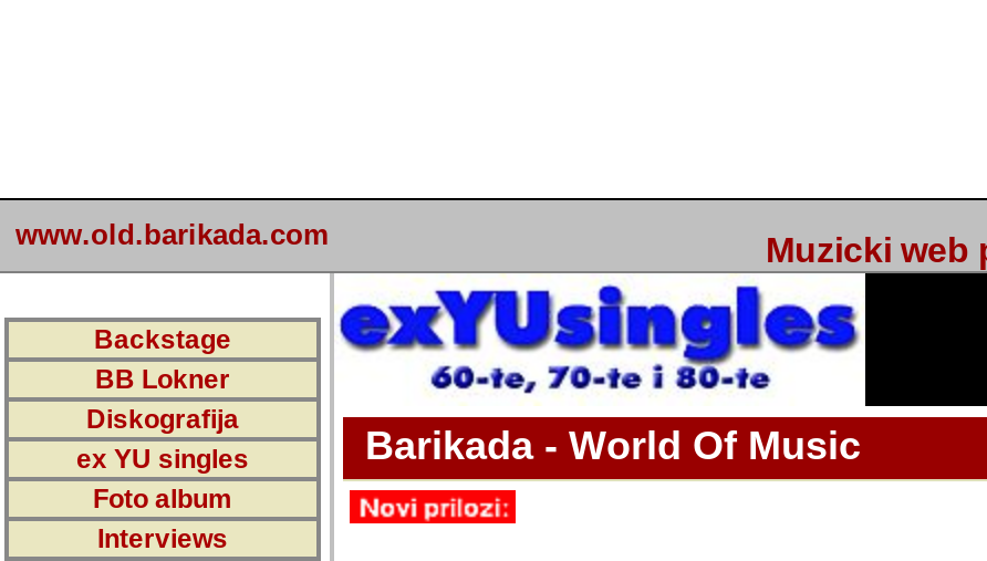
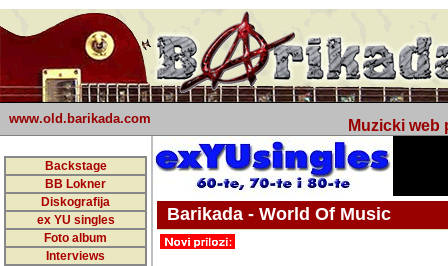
none -> [3,9,445,103] [image]

